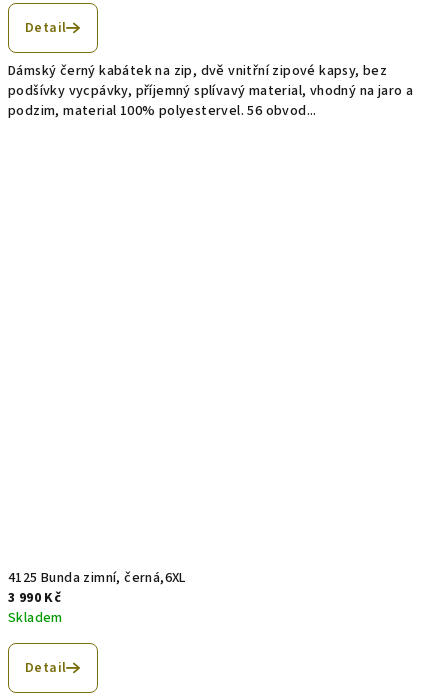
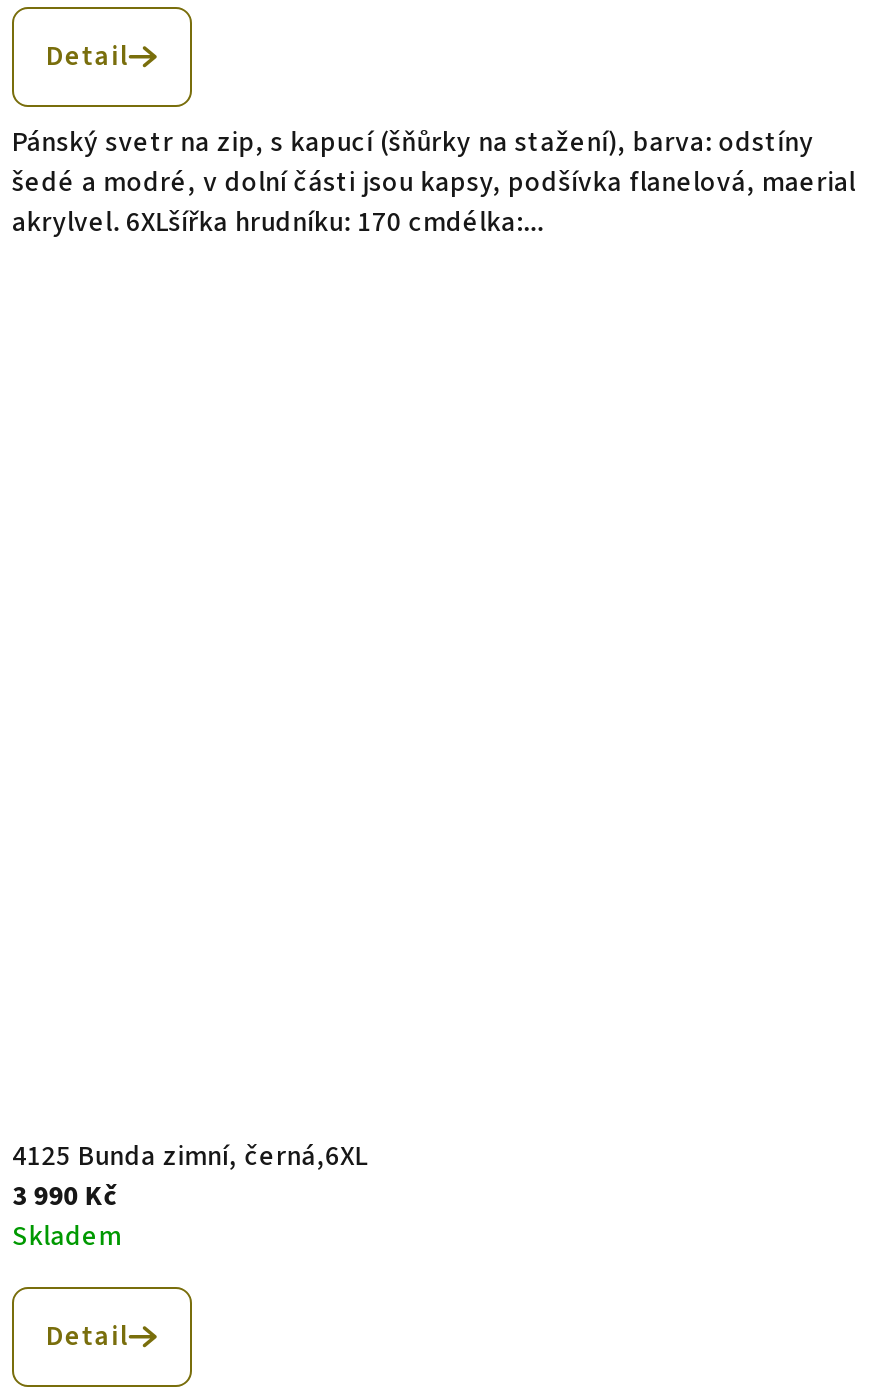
[8,61,413,121] Dámský černý kabátek na zip, dvě vnitřní zipové kapsy, bez | podšívky vycpávky, příjemný splívavý material, vhodný na jaro a | podzim, material 100% polyestervel. 56 obvod... -> [12,123,856,243] Pánský svetr na zip, s kapucí (šňůrky na stažení), barva: odstíny | šedé a modré, v dolní části jsou kapsy, podšívka flanelová, maerial | akrylvel. 6XLšířka hrudníku: 170 cmdélka:...

